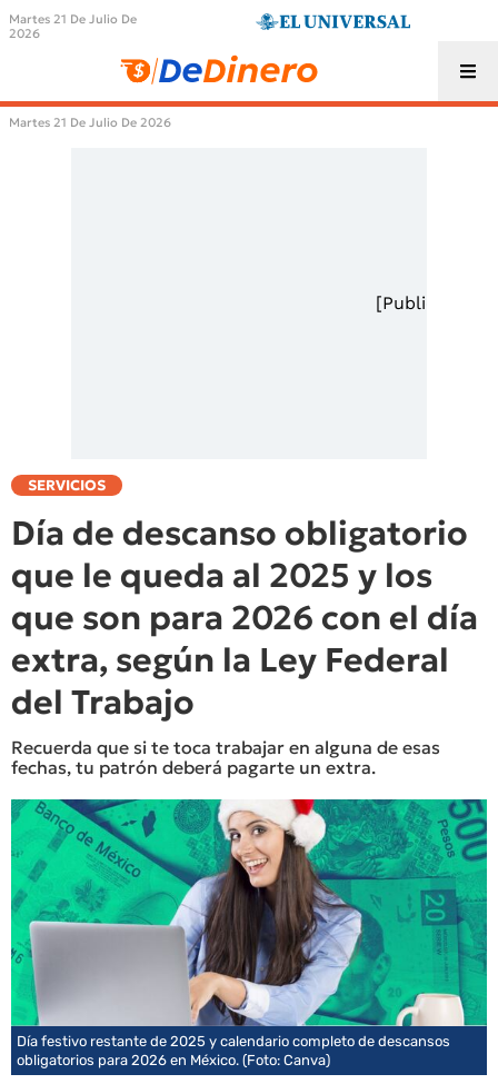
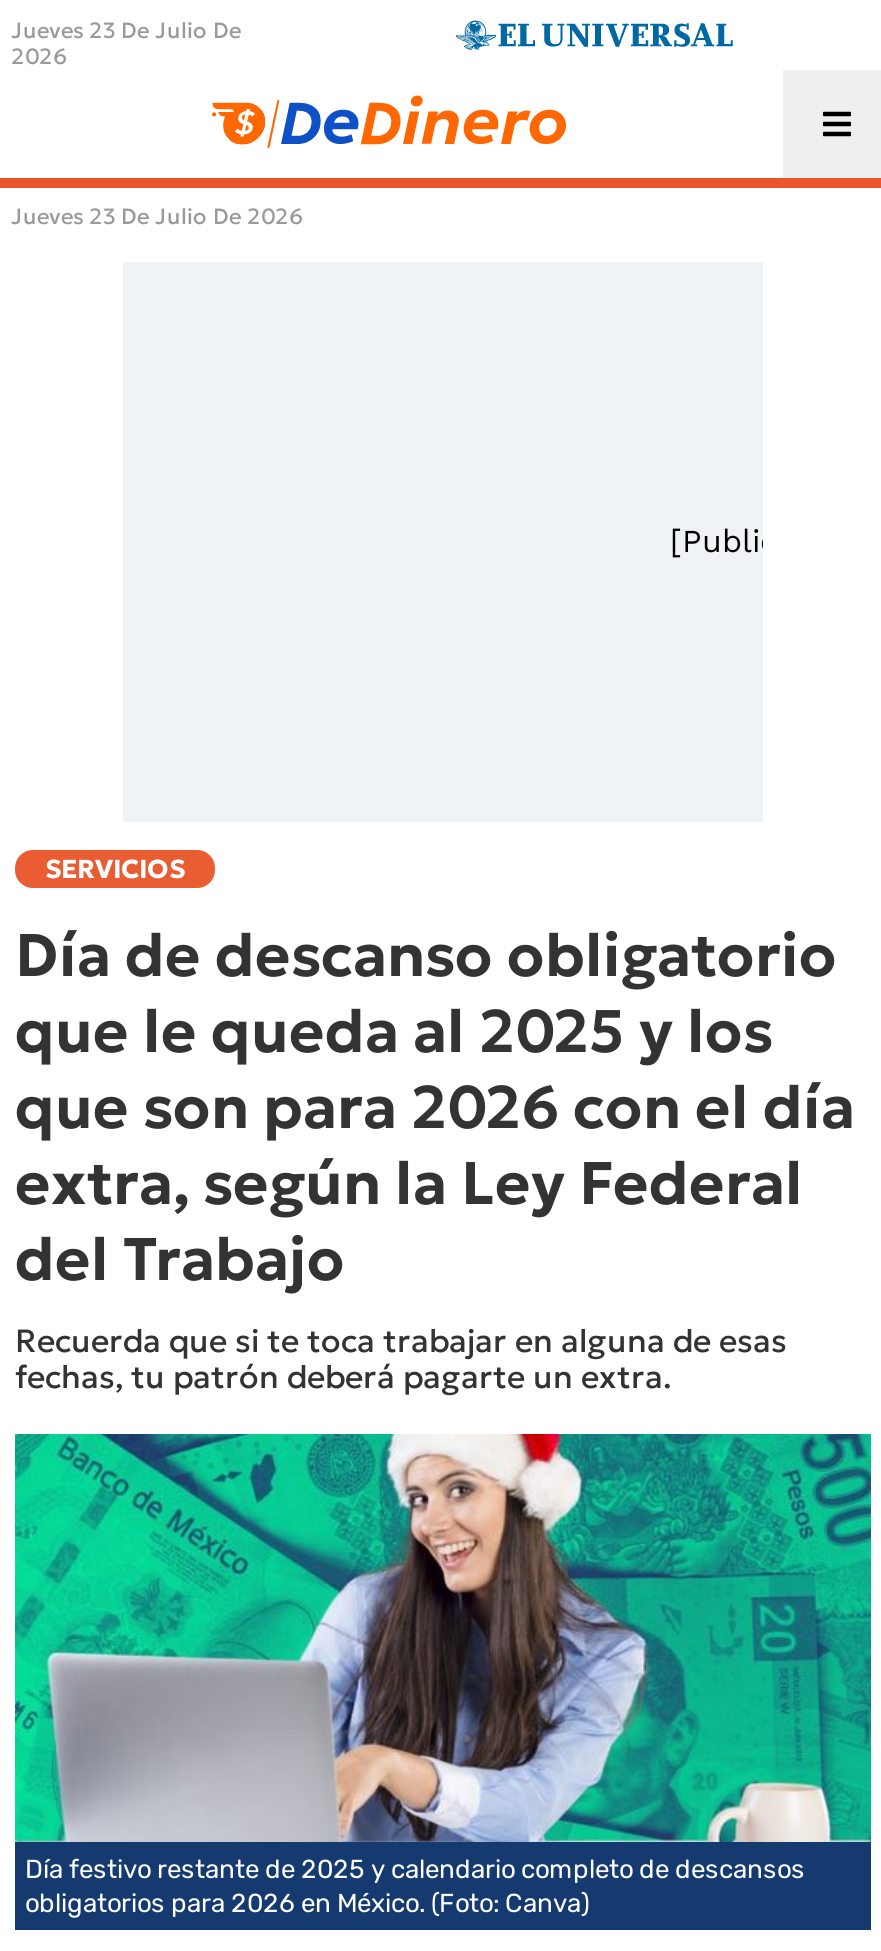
[9,11,137,27] Martes 21 De Julio De -> [11,16,241,44] Jueves 23 De Julio De
[9,115,171,130] Martes 21 De Julio De 2026 -> [11,202,303,230] Jueves 23 De Julio De 2026

